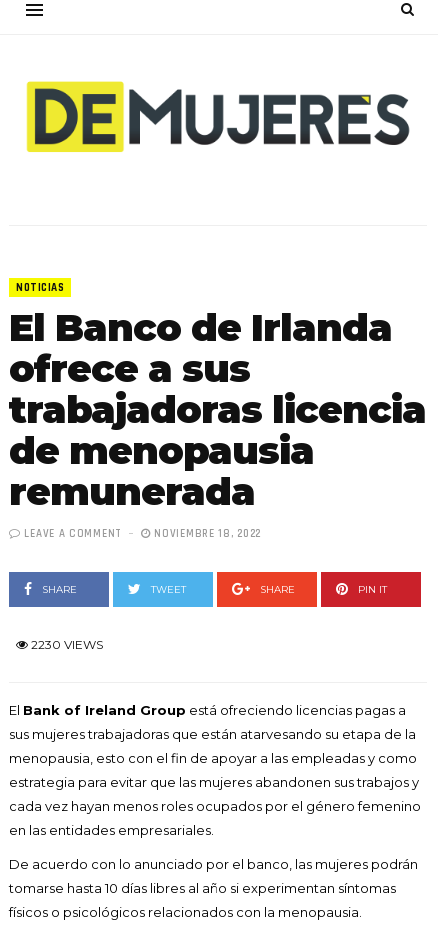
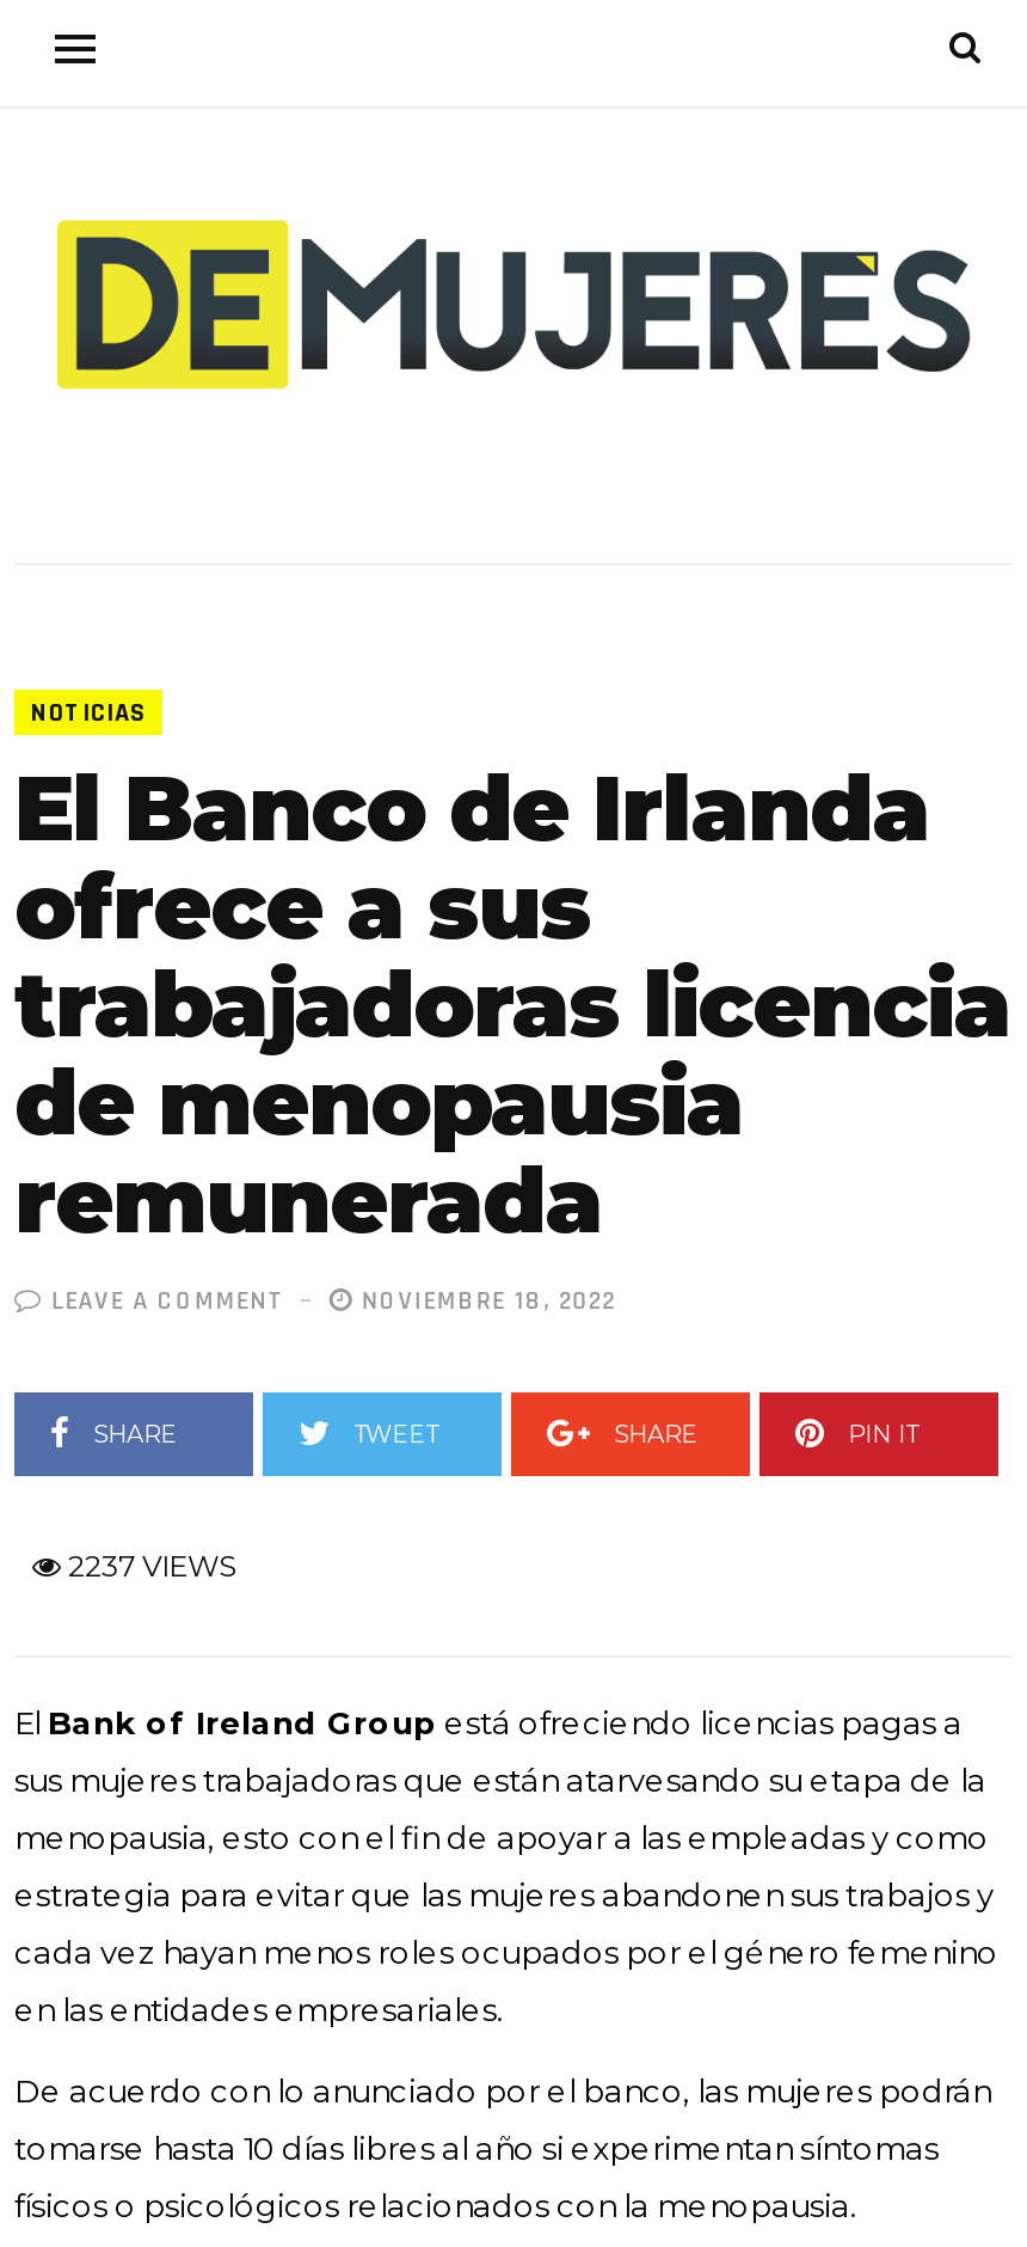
[27,637,102,652] 2230 VIEWS -> [61,1548,235,1584] 2237 VIEWS

